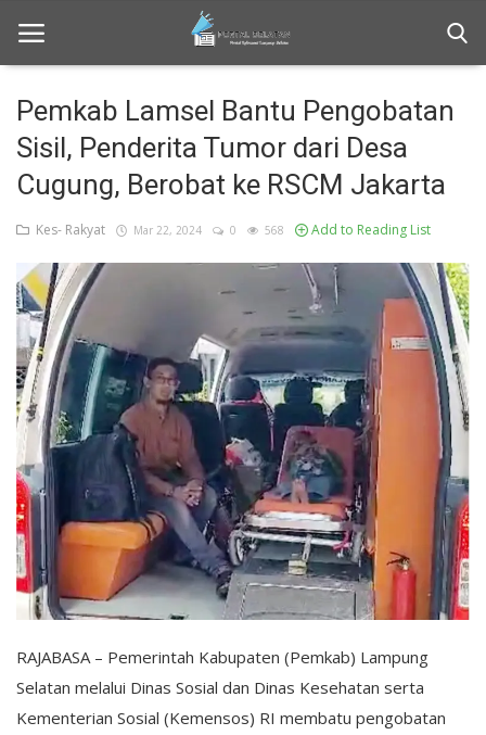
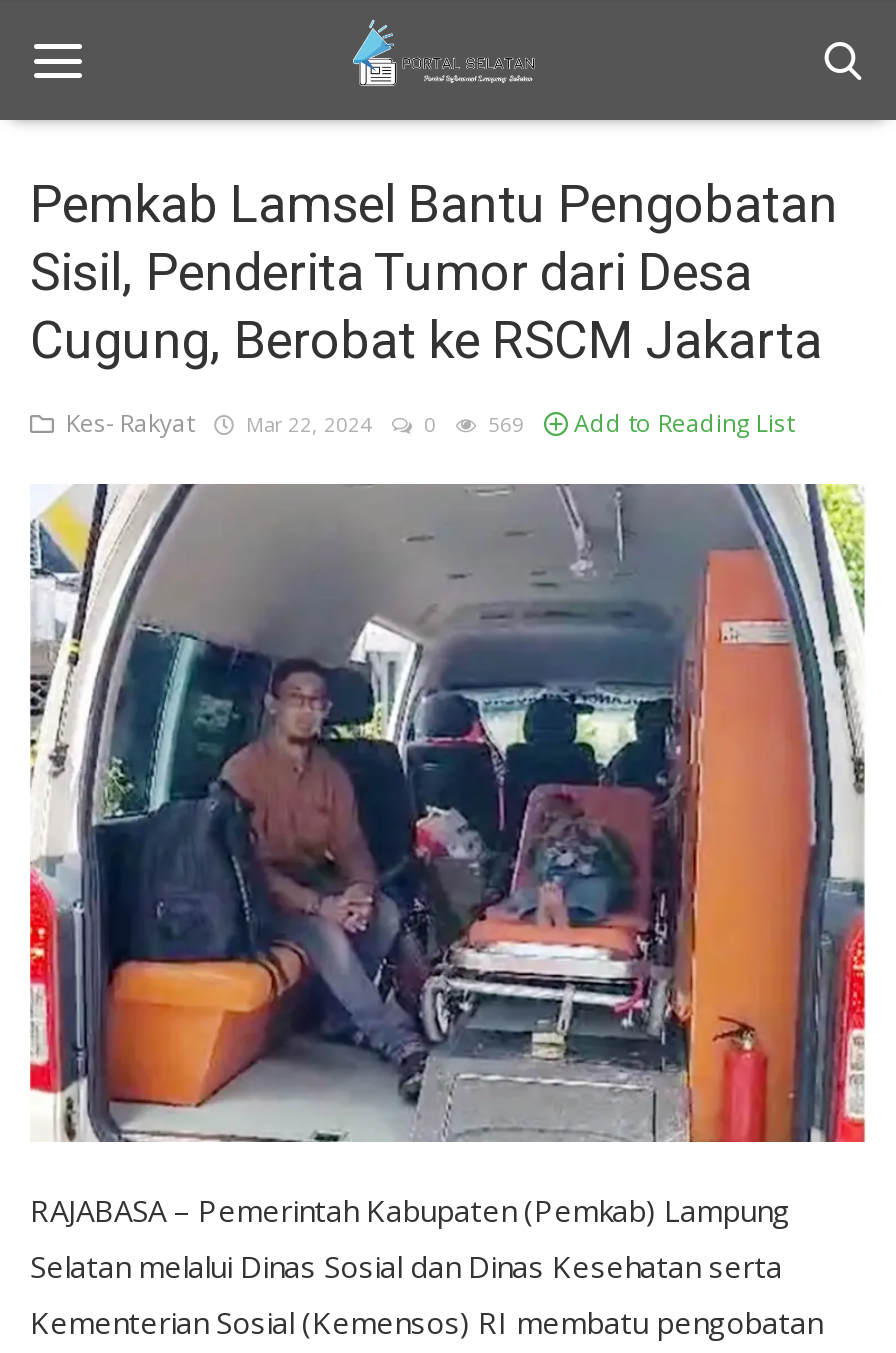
[29,220,431,239] Kes- Rakyat Mar 22, 2024 0 568 Add to Reading List -> [54,406,794,440] Kes- Rakyat Mar 22, 2024 0 569 Add to Reading List

